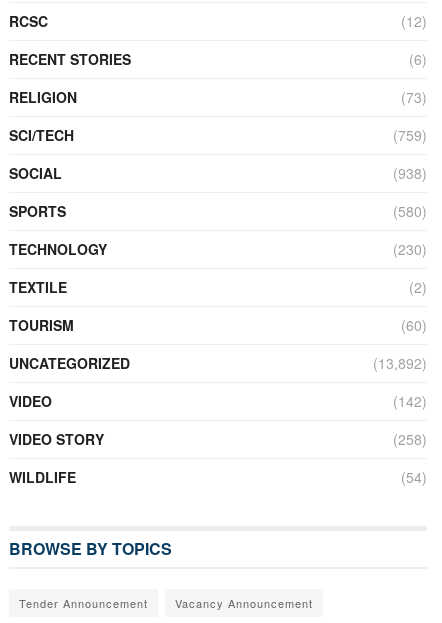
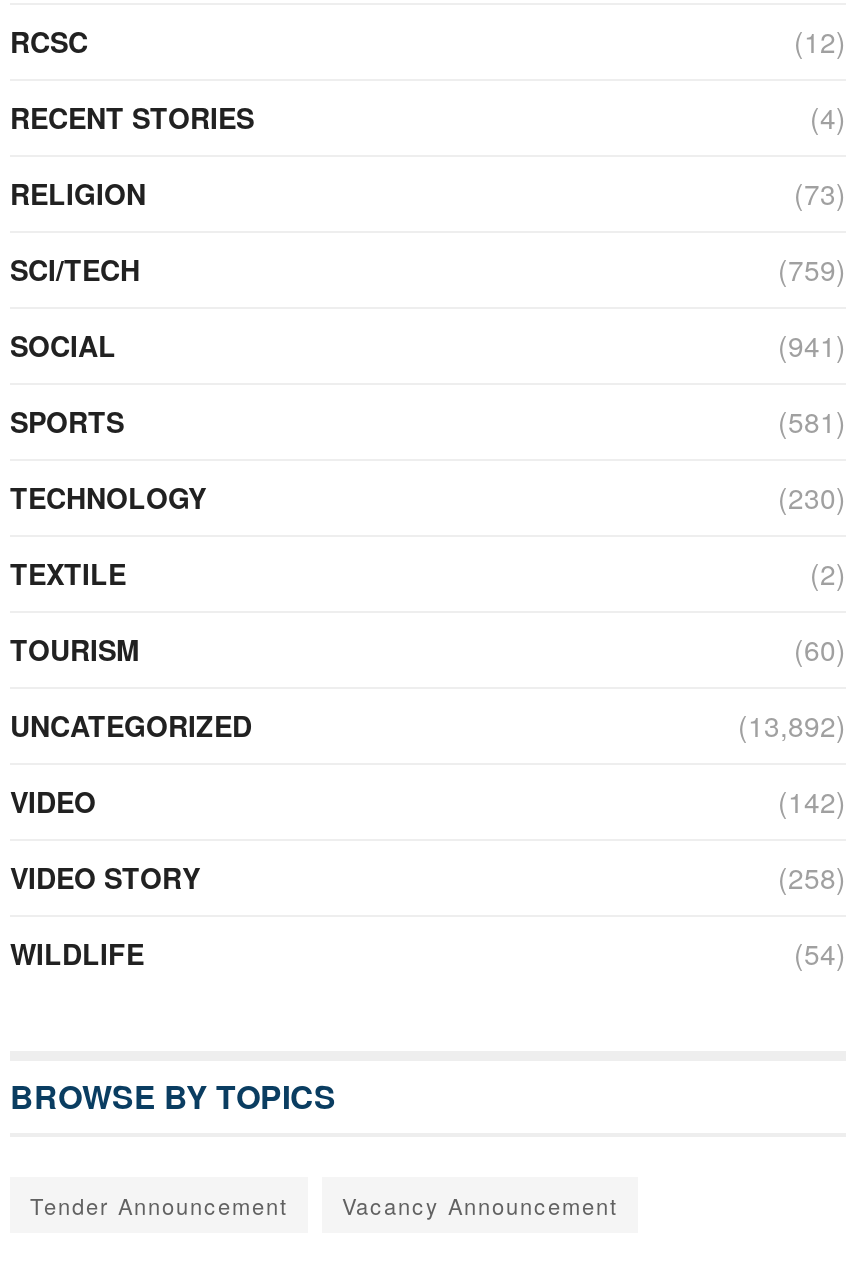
[409,49,427,69] (6) -> [810,97,846,137] (4)
[393,163,427,183] (938) -> [778,325,846,365] (941)
[393,201,427,221] (580) -> [778,401,846,441] (581)

